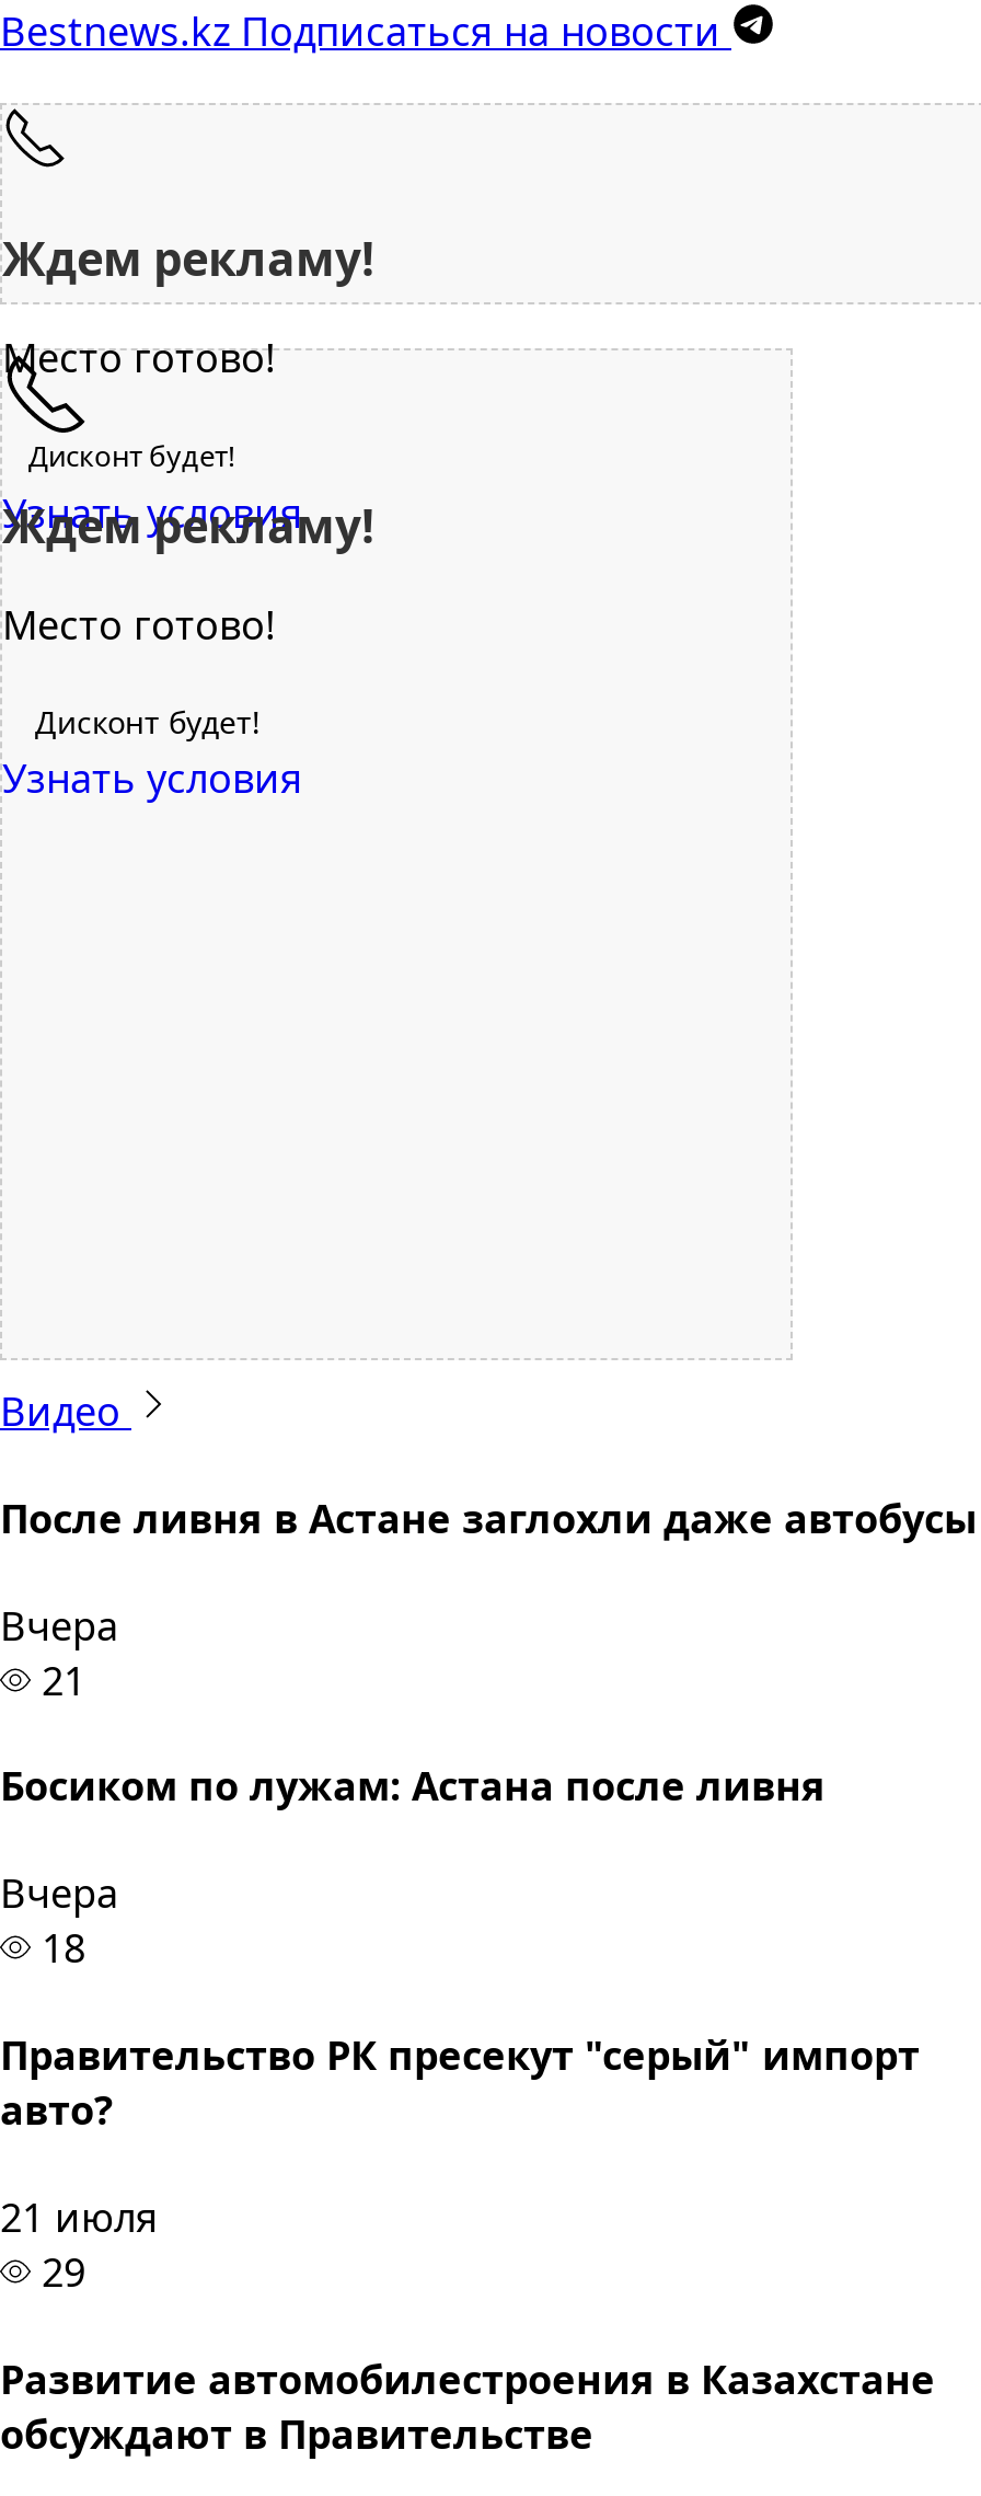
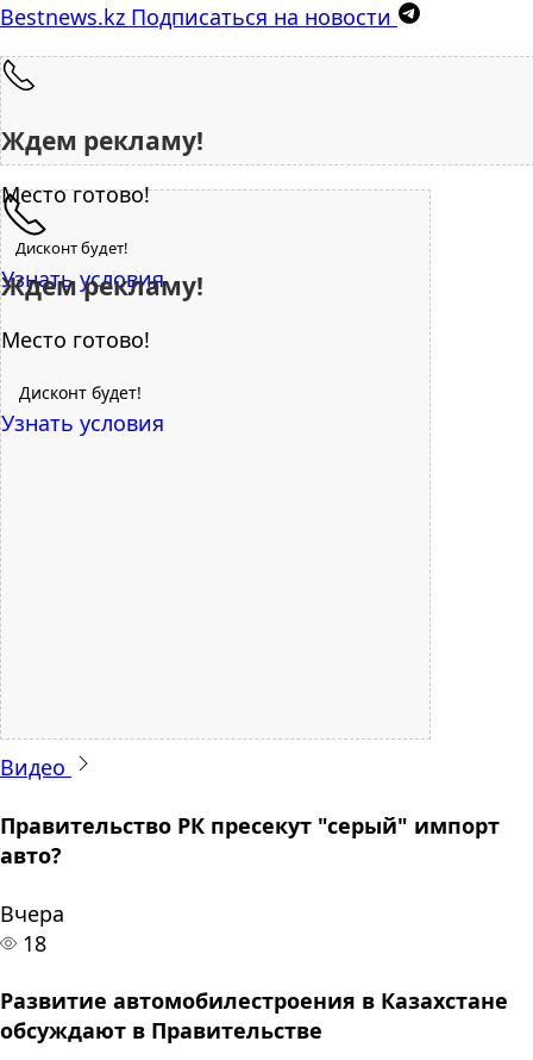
[0,1491,977,1974] После ливня в Астане заглохли даже автобусы | Вчера | 21 | Босиком по лужам: Астана после ливня | Вчера | 18 -> none
[0,2191,158,2298] 21 июля | 29 -> [0,899,64,957] Вчера | 18

